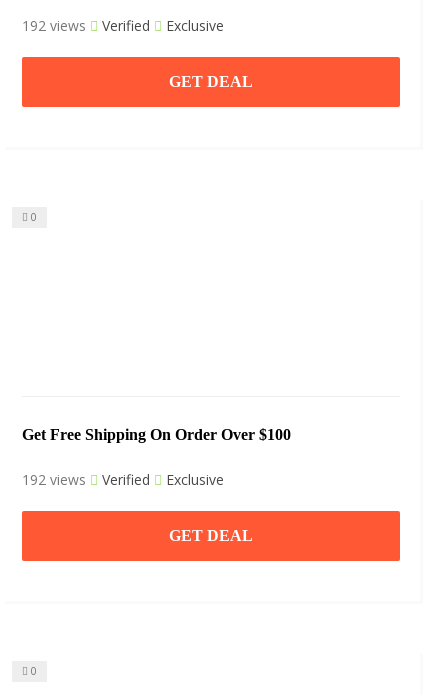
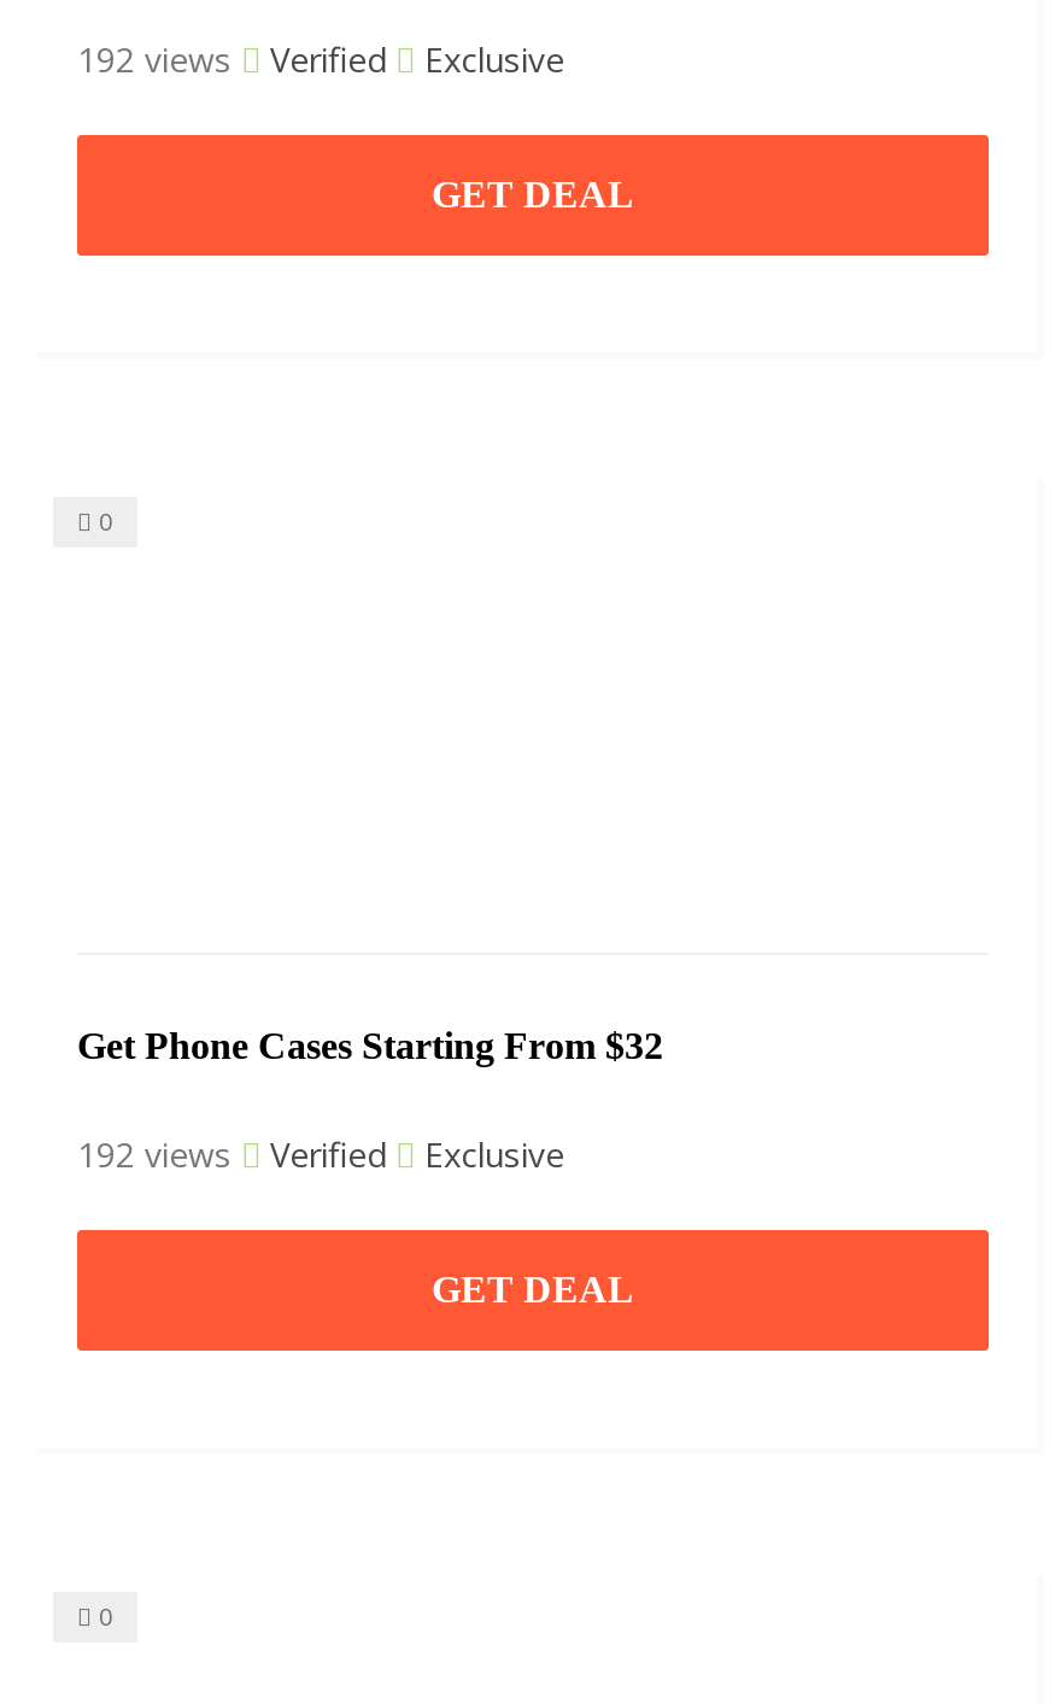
[22,426,291,443] Get Free Shipping On Order Over $100 -> [77,1025,663,1066] Get Phone Cases Starting From $32

